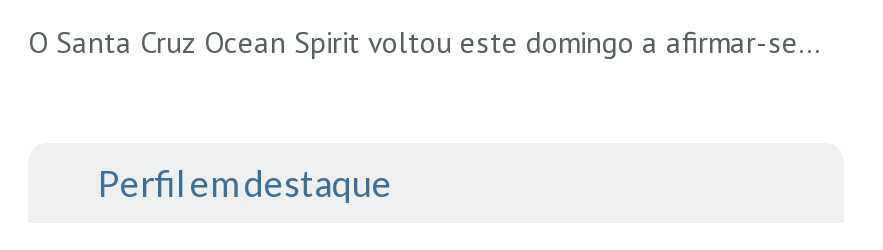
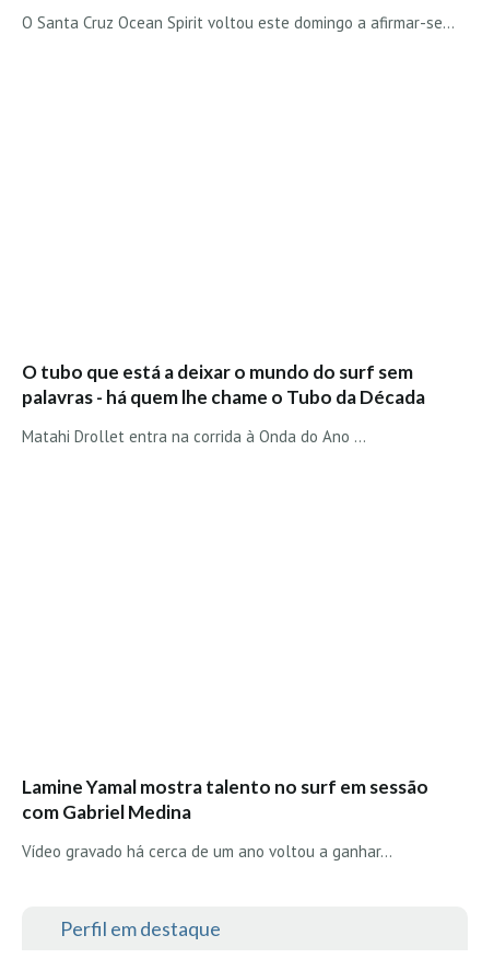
none -> [22,360,425,447] O tubo que está a deixar o mundo do surf sem | palavras - há quem lhe chame o Tubo da Década | Matahi Drollet entra na corrida à Onda do Ano ...
none -> [22,775,428,861] Lamine Yamal mostra talento no surf em sessão | com Gabriel Medina | Vídeo gravado há cerca de um ano voltou a ganhar…

